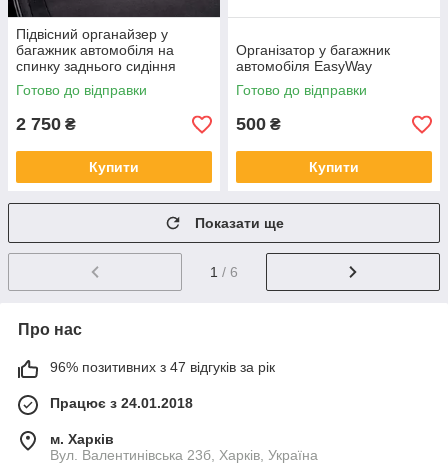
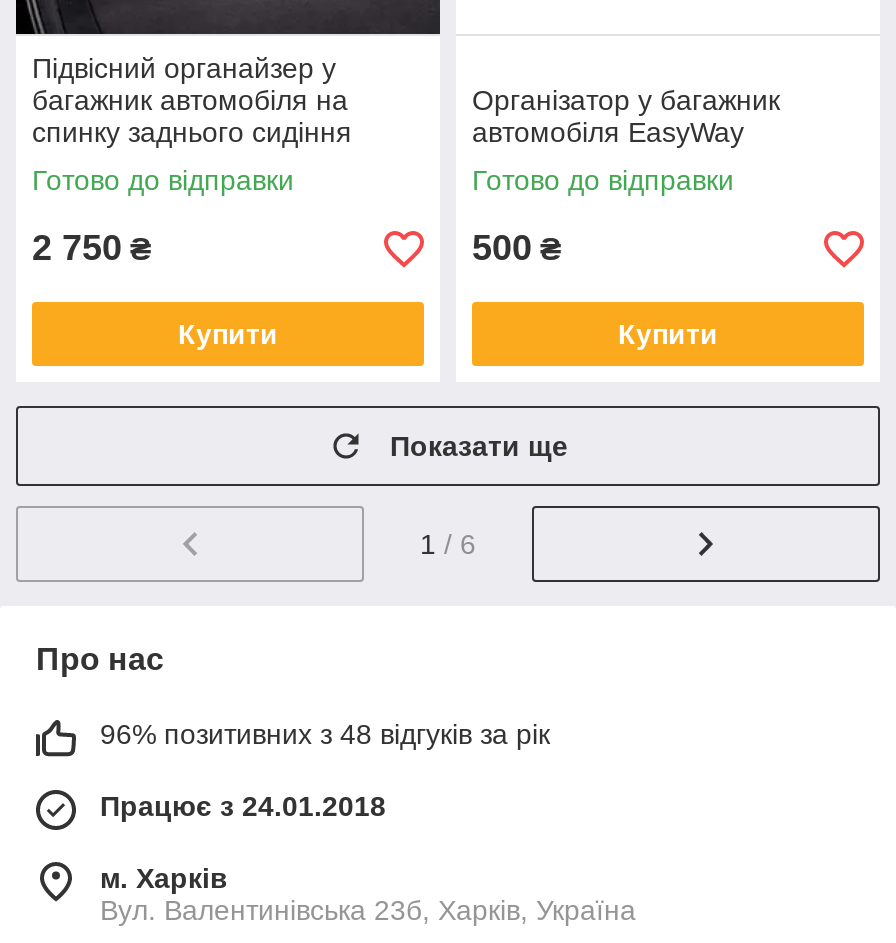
[50,359,275,375] 96% позитивних з 47 відгуків за рік -> [100,718,550,750] 96% позитивних з 48 відгуків за рік

